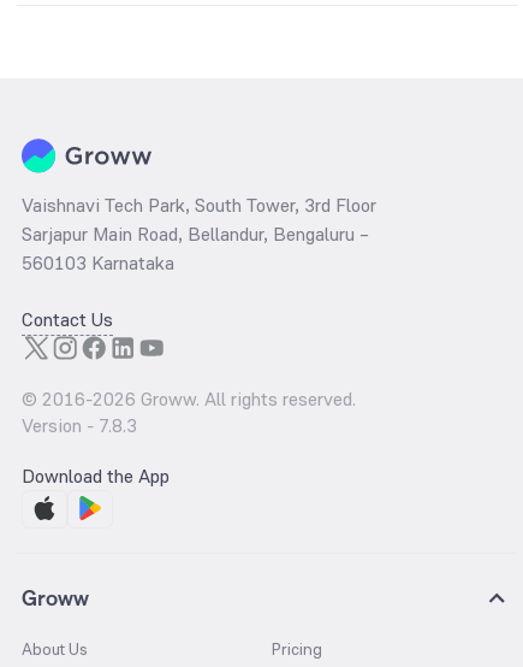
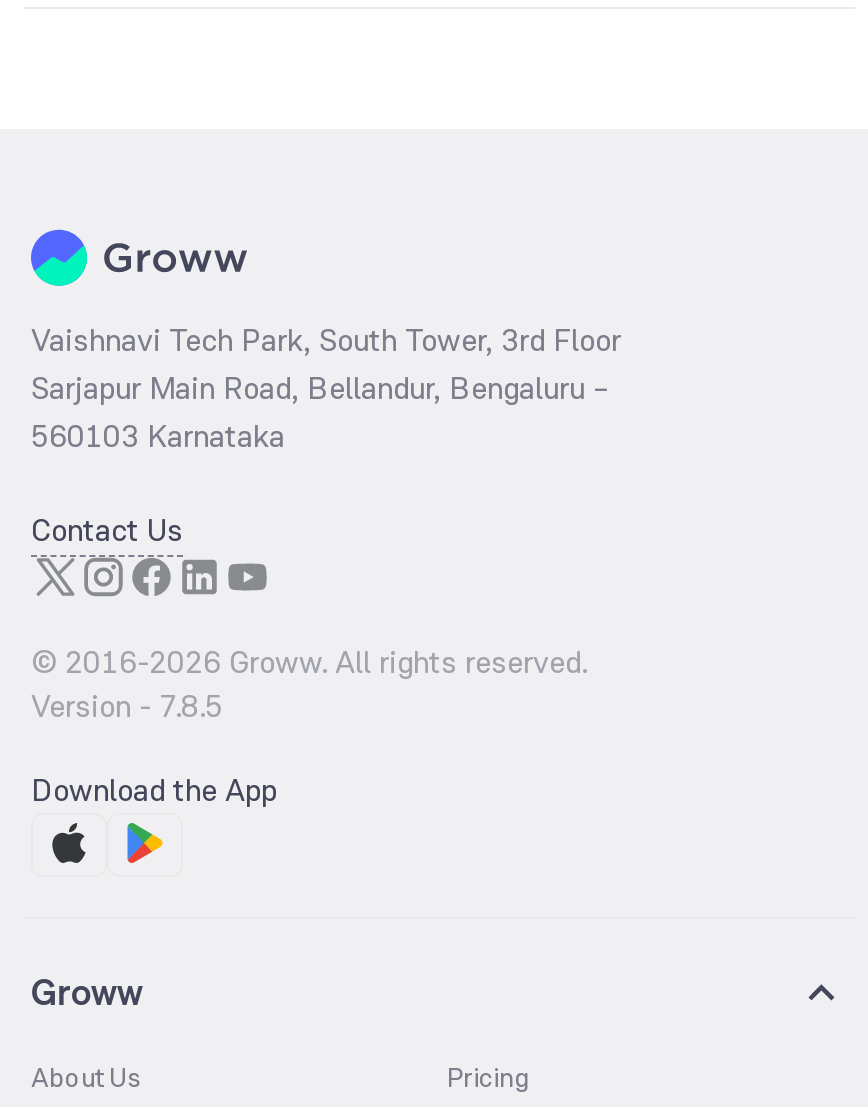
[22,413,137,438] Version - 7.8.3 -> [31,685,223,727] Version - 7.8.5

